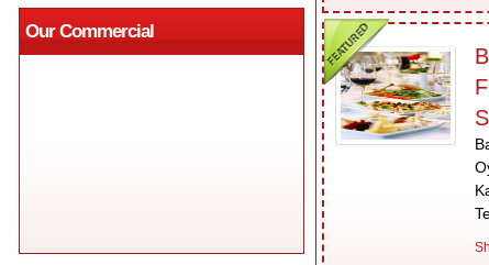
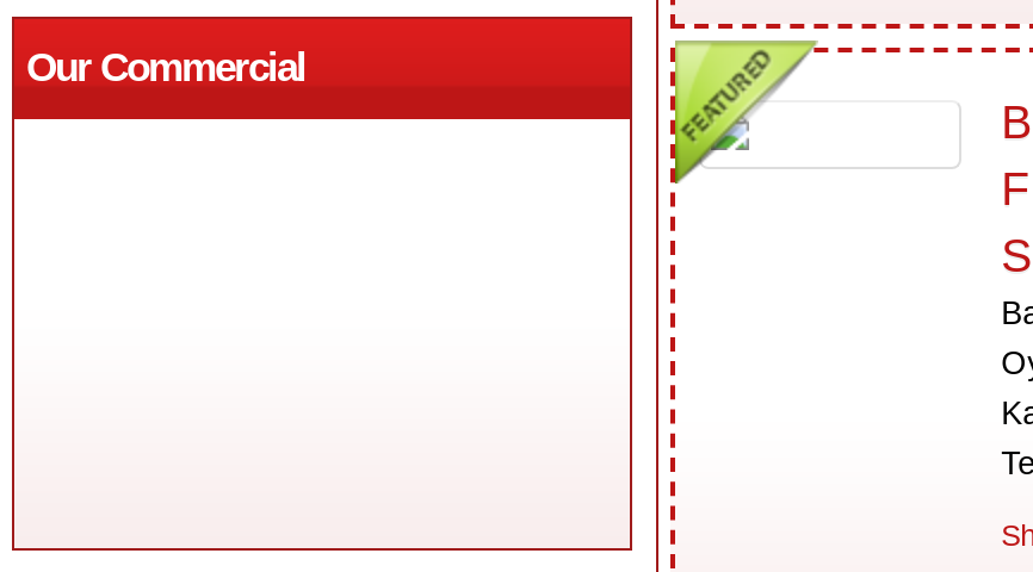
[340,51,452,141] [image] -> none

